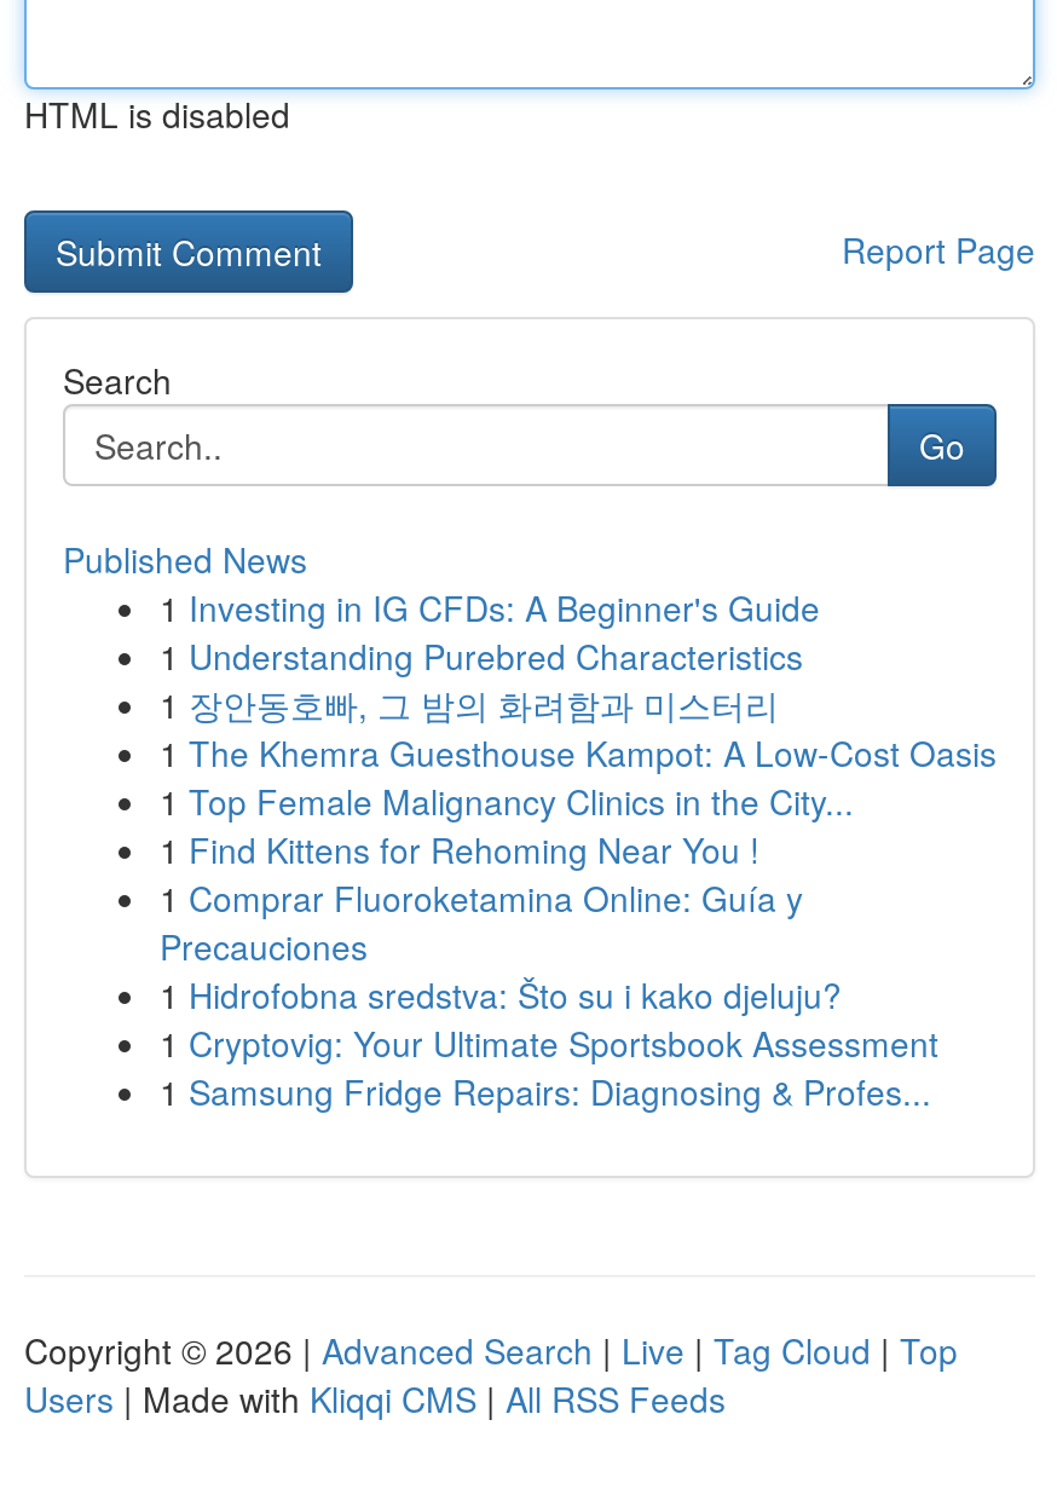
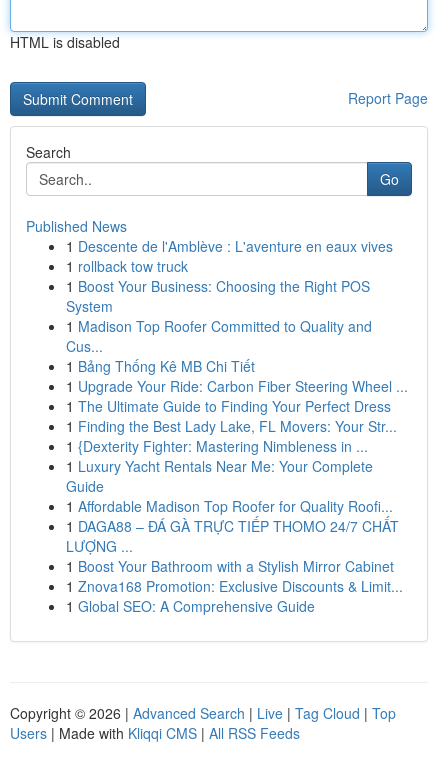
[160,583,997,1115] 1 Investing in IG CFDs: A Beginner's Guide | 1 Understanding Purebred Characteristics | 1 장안동호빠, 그 밤의 화려함과 미스터리 | 1 The Khemra Guesthouse Kampot: A Low-Cost Oasis | 1 Top Female Malignancy Clinics in the City... | 1 Find Kittens for Rehoming Near You ! | 1 Comprar Fluoroketamina Online: Guía y | Precauciones | 1 Hidrofobna sredstva: Što su i kako djeluju? | 1 Cryptovig: Your Ultimate Sportsbook Assessment | 1 Samsung Fridge Repairs: Diagnosing & Profes... -> [66,236,408,616] 1 Descente de l'Amblève : L'aventure en eaux vives | 1 rollback tow truck | 1 Boost Your Business: Choosing the Right POS | System | 1 Madison Top Roofer Committed to Quality and | Cus... | 1 Bảng Thống Kê MB Chi Tiết | 1 Upgrade Your Ride: Carbon Fiber Steering Wheel ... | 1 The Ultimate Guide to Finding Your Perfect Dress | 1 Finding the Best Lady Lake, FL Movers: Your Str... | 1 {Dexterity Fighter: Mastering Nimbleness in ... | 1 Luxury Yacht Rentals Near Me: Your Complete | Guide | 1 Affordable Madison Top Roofer for Quality Roofi... | 1 DAGA88 – ĐÁ GÀ TRỰC TIẾP THOMO 24/7 CHẤT | LƯỢNG ... | 1 Boost Your Bathroom with a Stylish Mirror Cabinet | 1 Znova168 Promotion: Exclusive Discounts & Limit... | 1 Global SEO: A Comprehensive Guide

